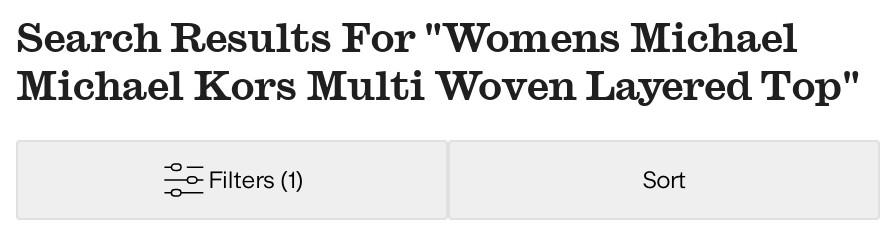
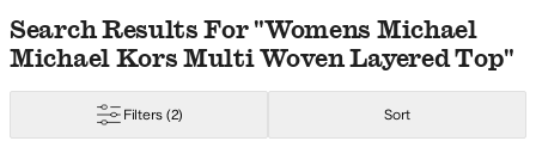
[208,166,304,194] Filters (1) -> [123,106,183,123] Filters (2)

